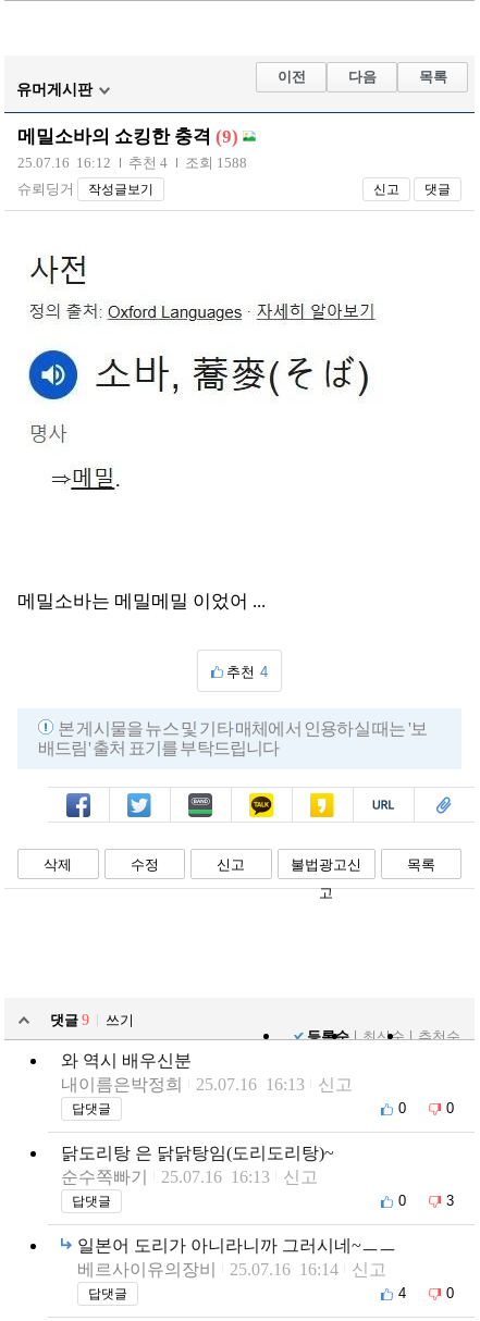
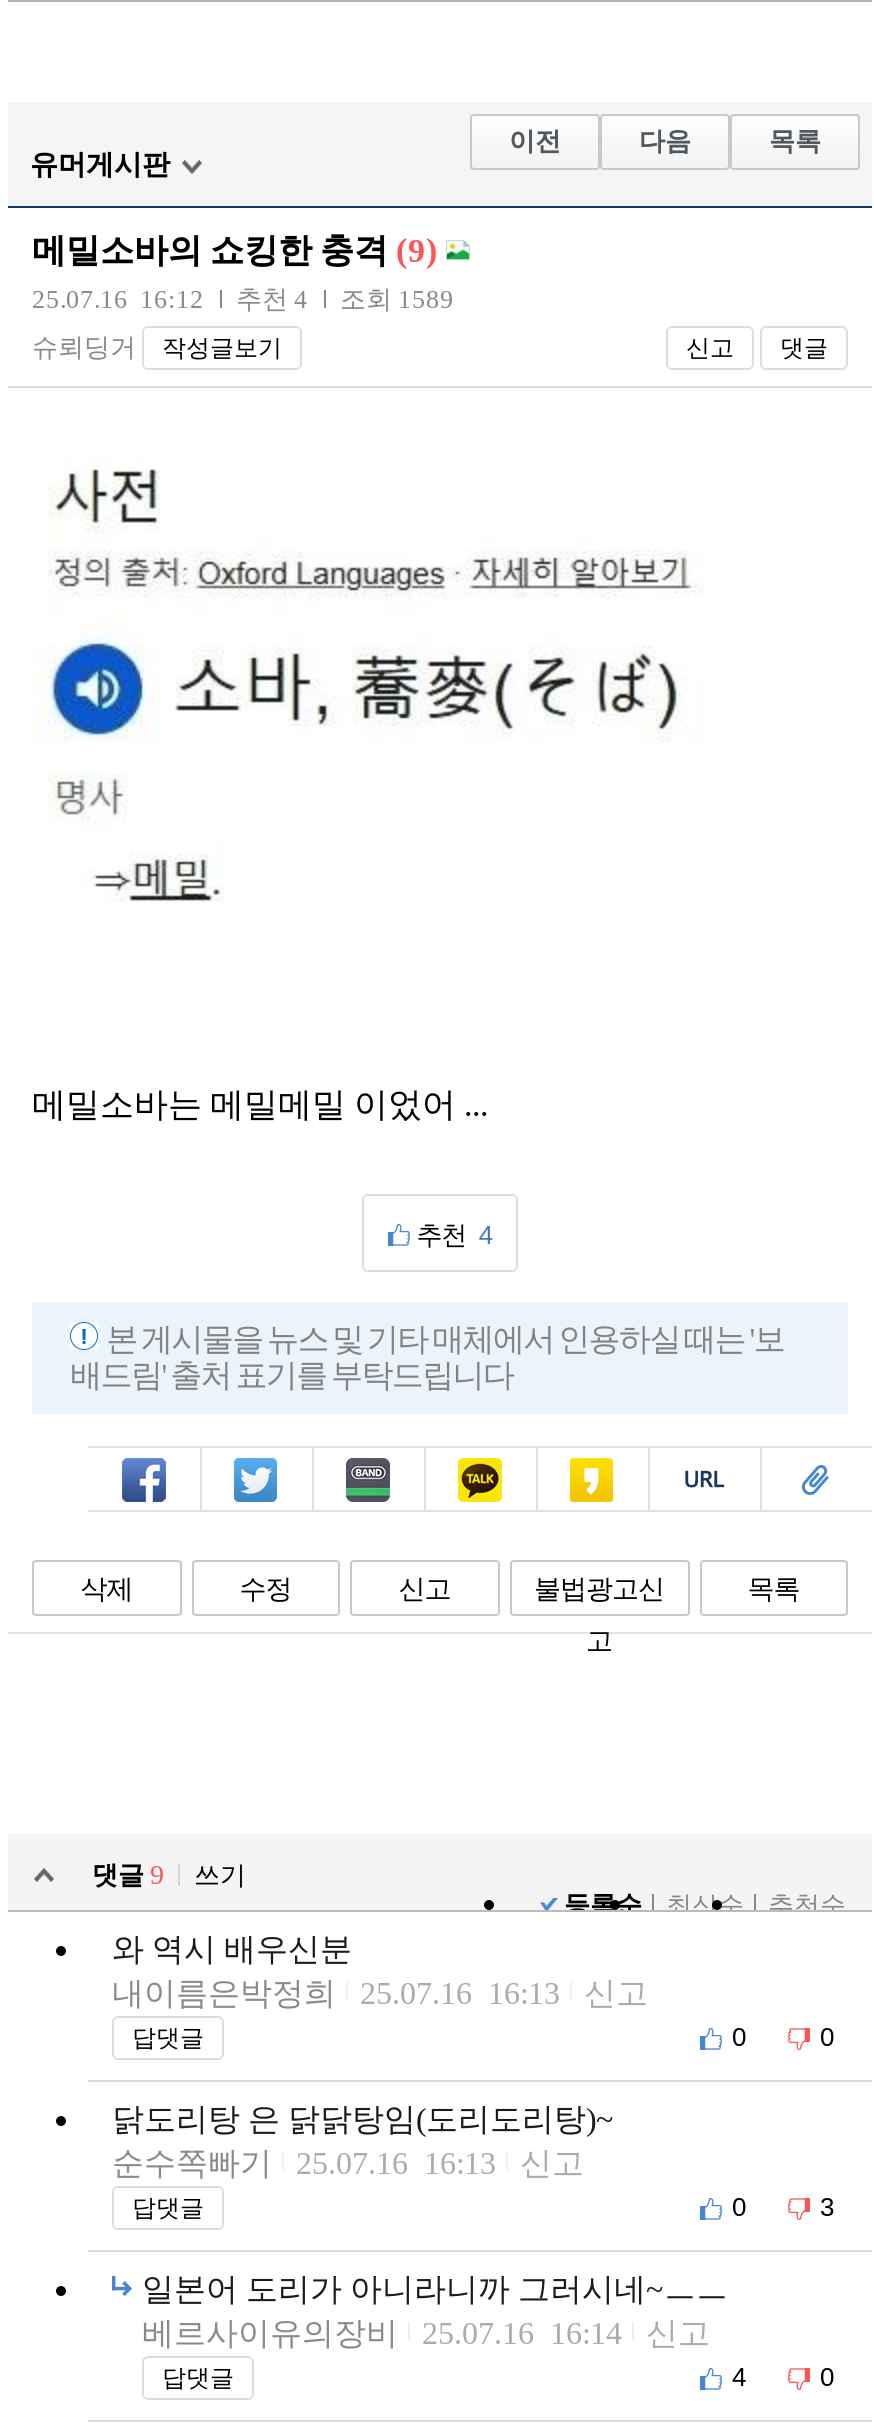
[17,155,247,171] 25.07.16 16:12 추천 4 조회 1588 -> [32,284,454,314] 25.07.16 16:12 추천 4 조회 1589

